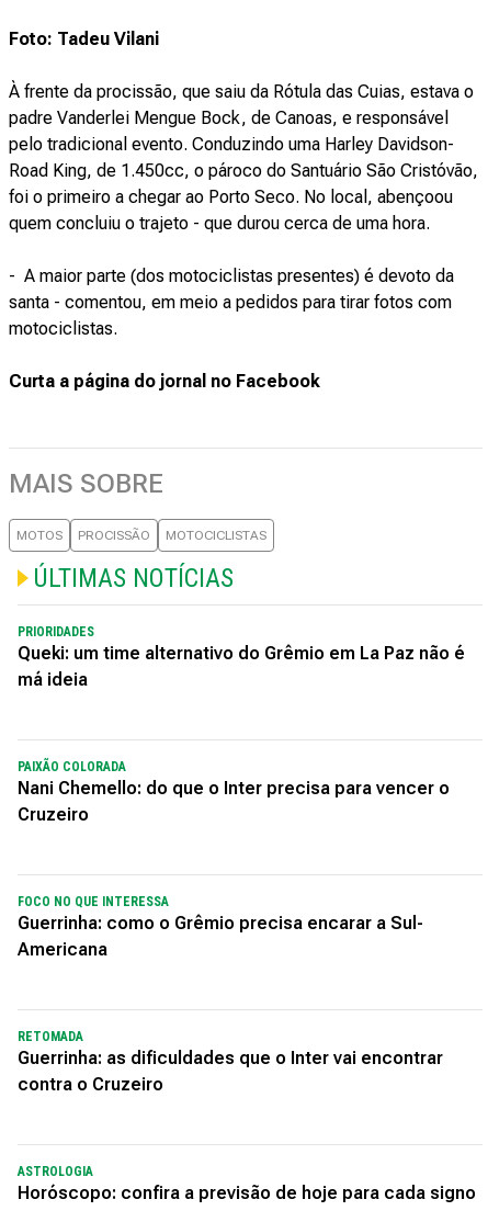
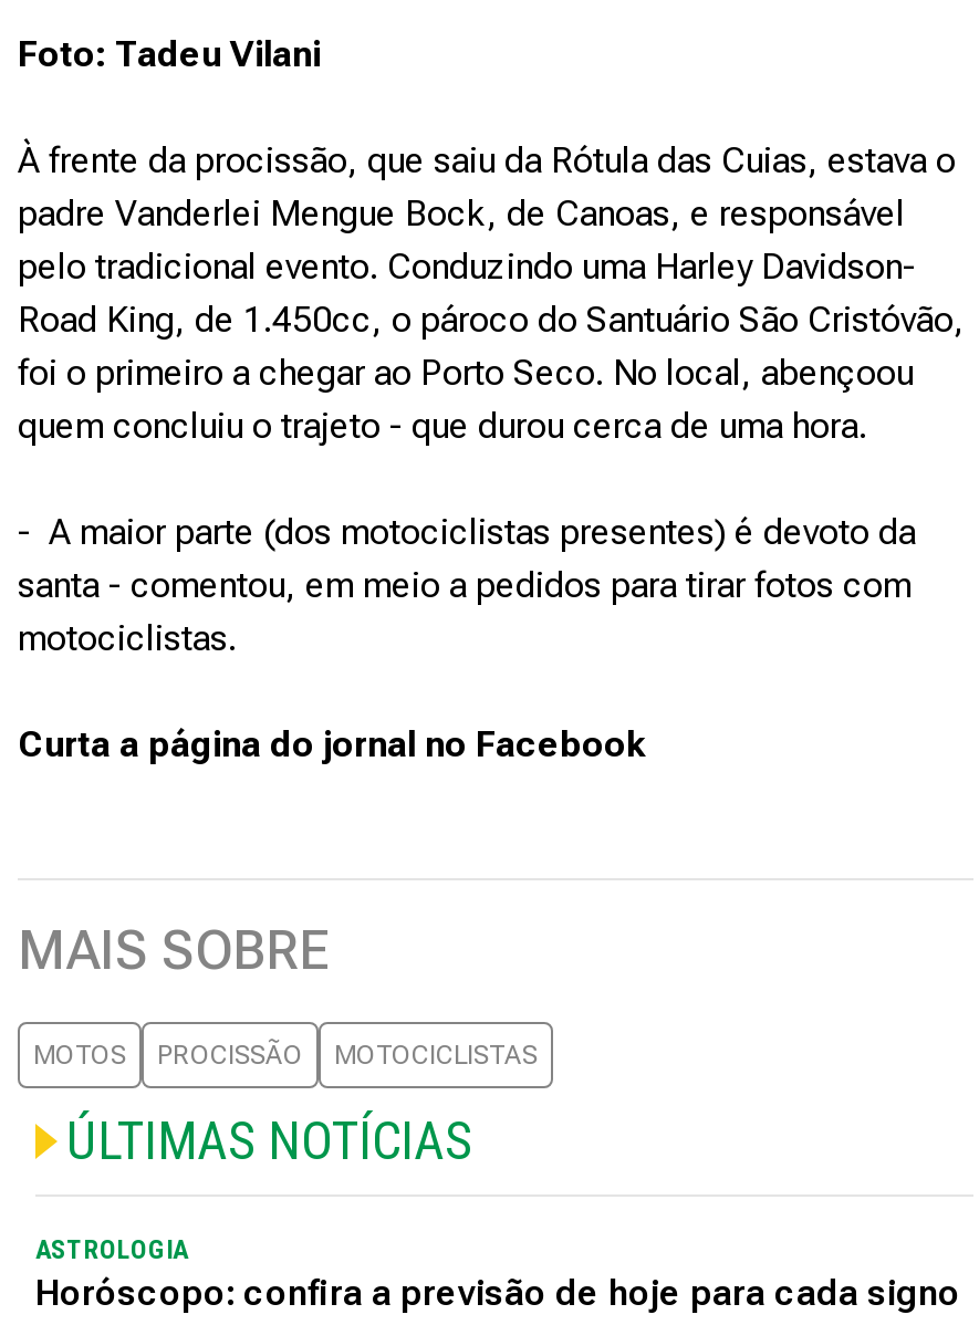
[18,624,465,690] PRIORIDADES | Queki: um time alternativo do Grêmio em La Paz não é | má ideia -> none
[18,759,450,825] PAIXÃO COLORADA | Nani Chemello: do que o Inter precisa para vencer o | Cruzeiro -> none
[18,894,423,960] FOCO NO QUE INTERESSA | Guerrinha: como o Grêmio precisa encarar a Sul- | Americana -> none
[18,1029,443,1095] RETOMADA | Guerrinha: as dificuldades que o Inter vai encontrar | contra o Cruzeiro -> none

